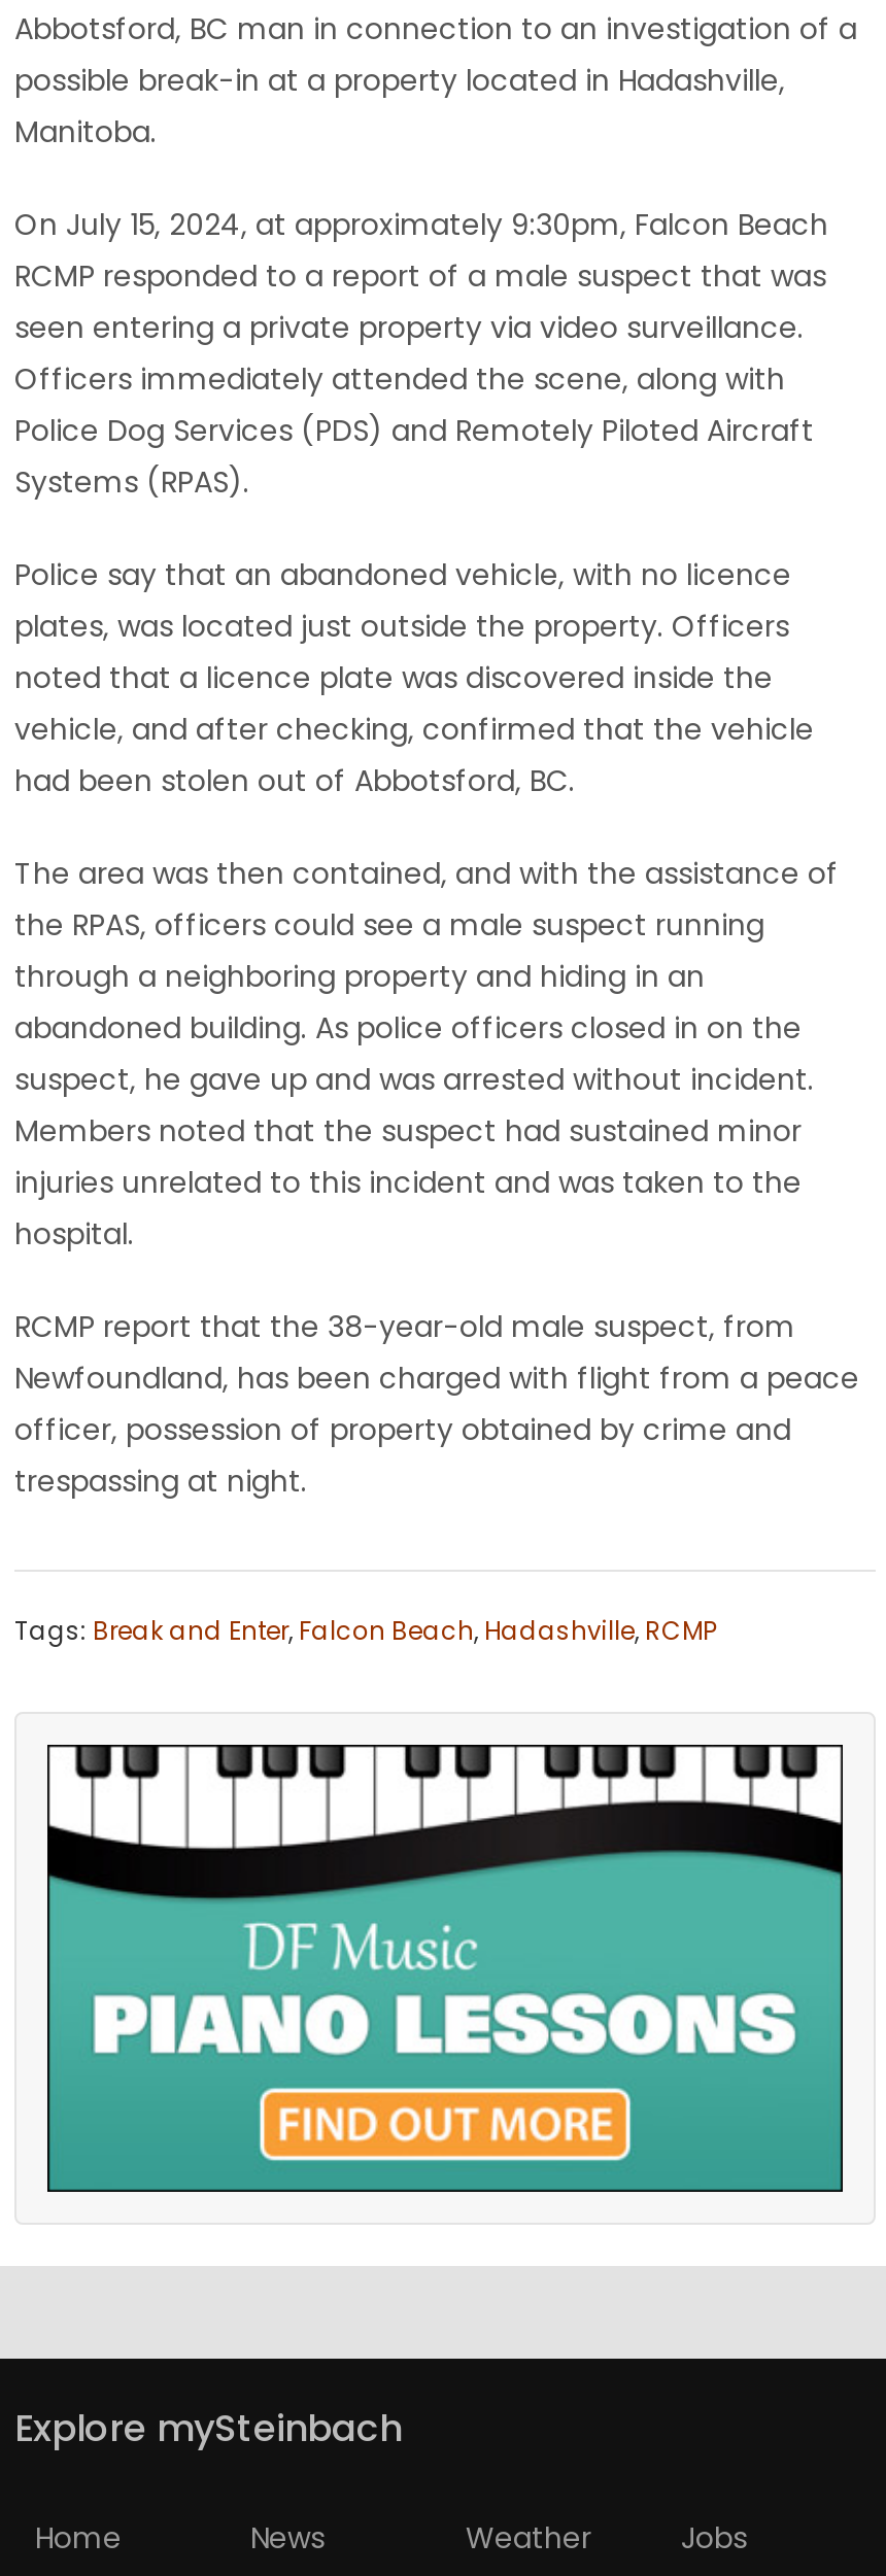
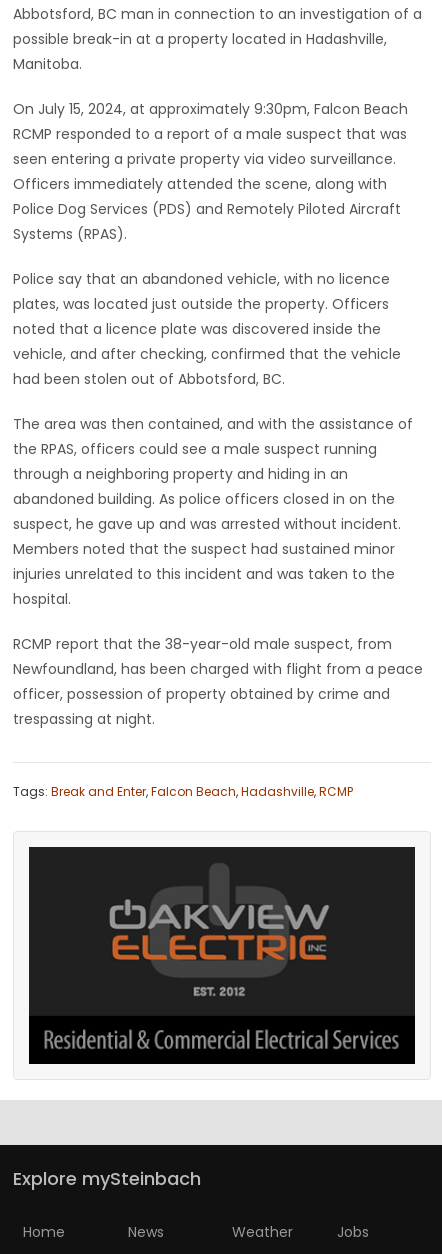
[47,1745,843,2192] [image] -> [29,847,415,1064] [image]

